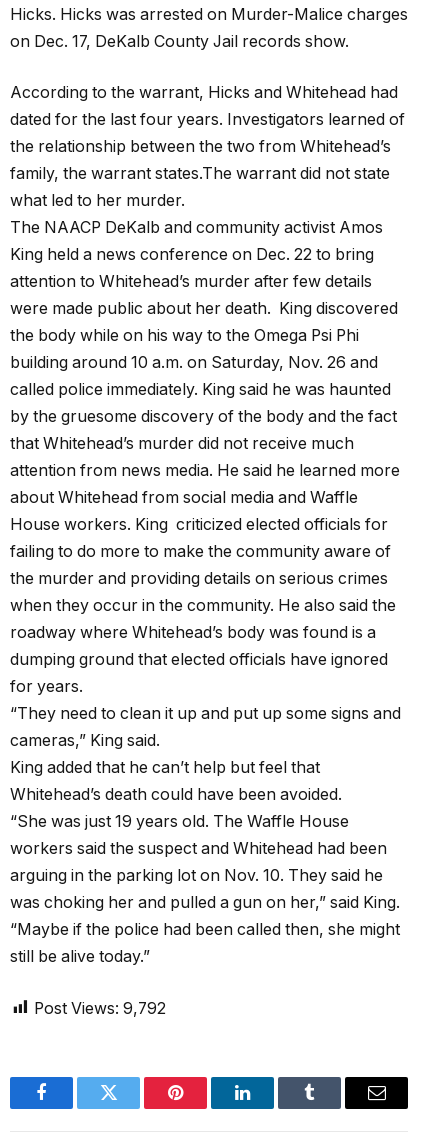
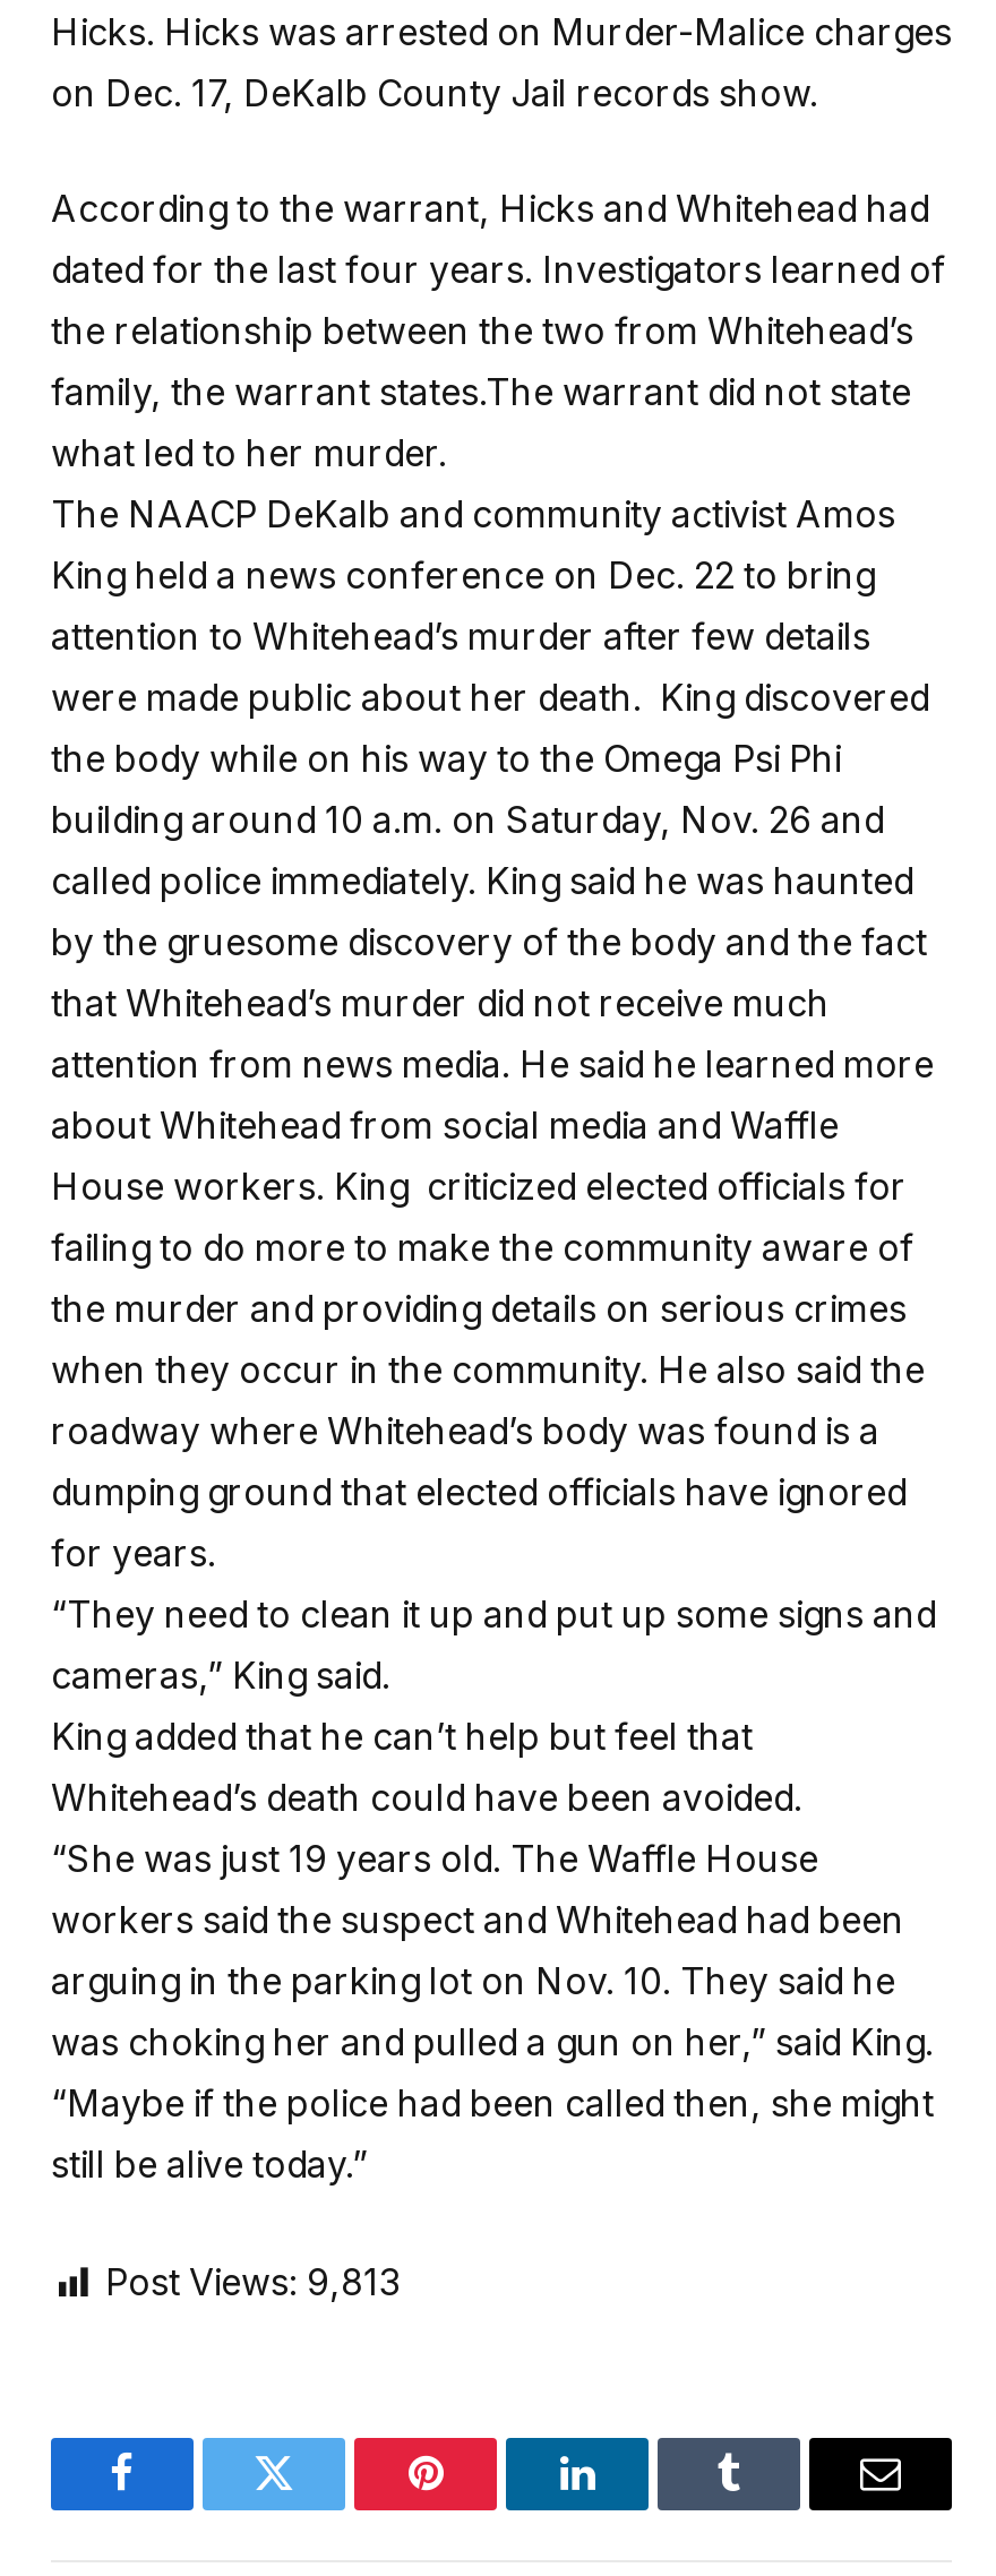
[34,999,166,1018] Post Views: 9,792 -> [105,2261,400,2304] Post Views: 9,813

